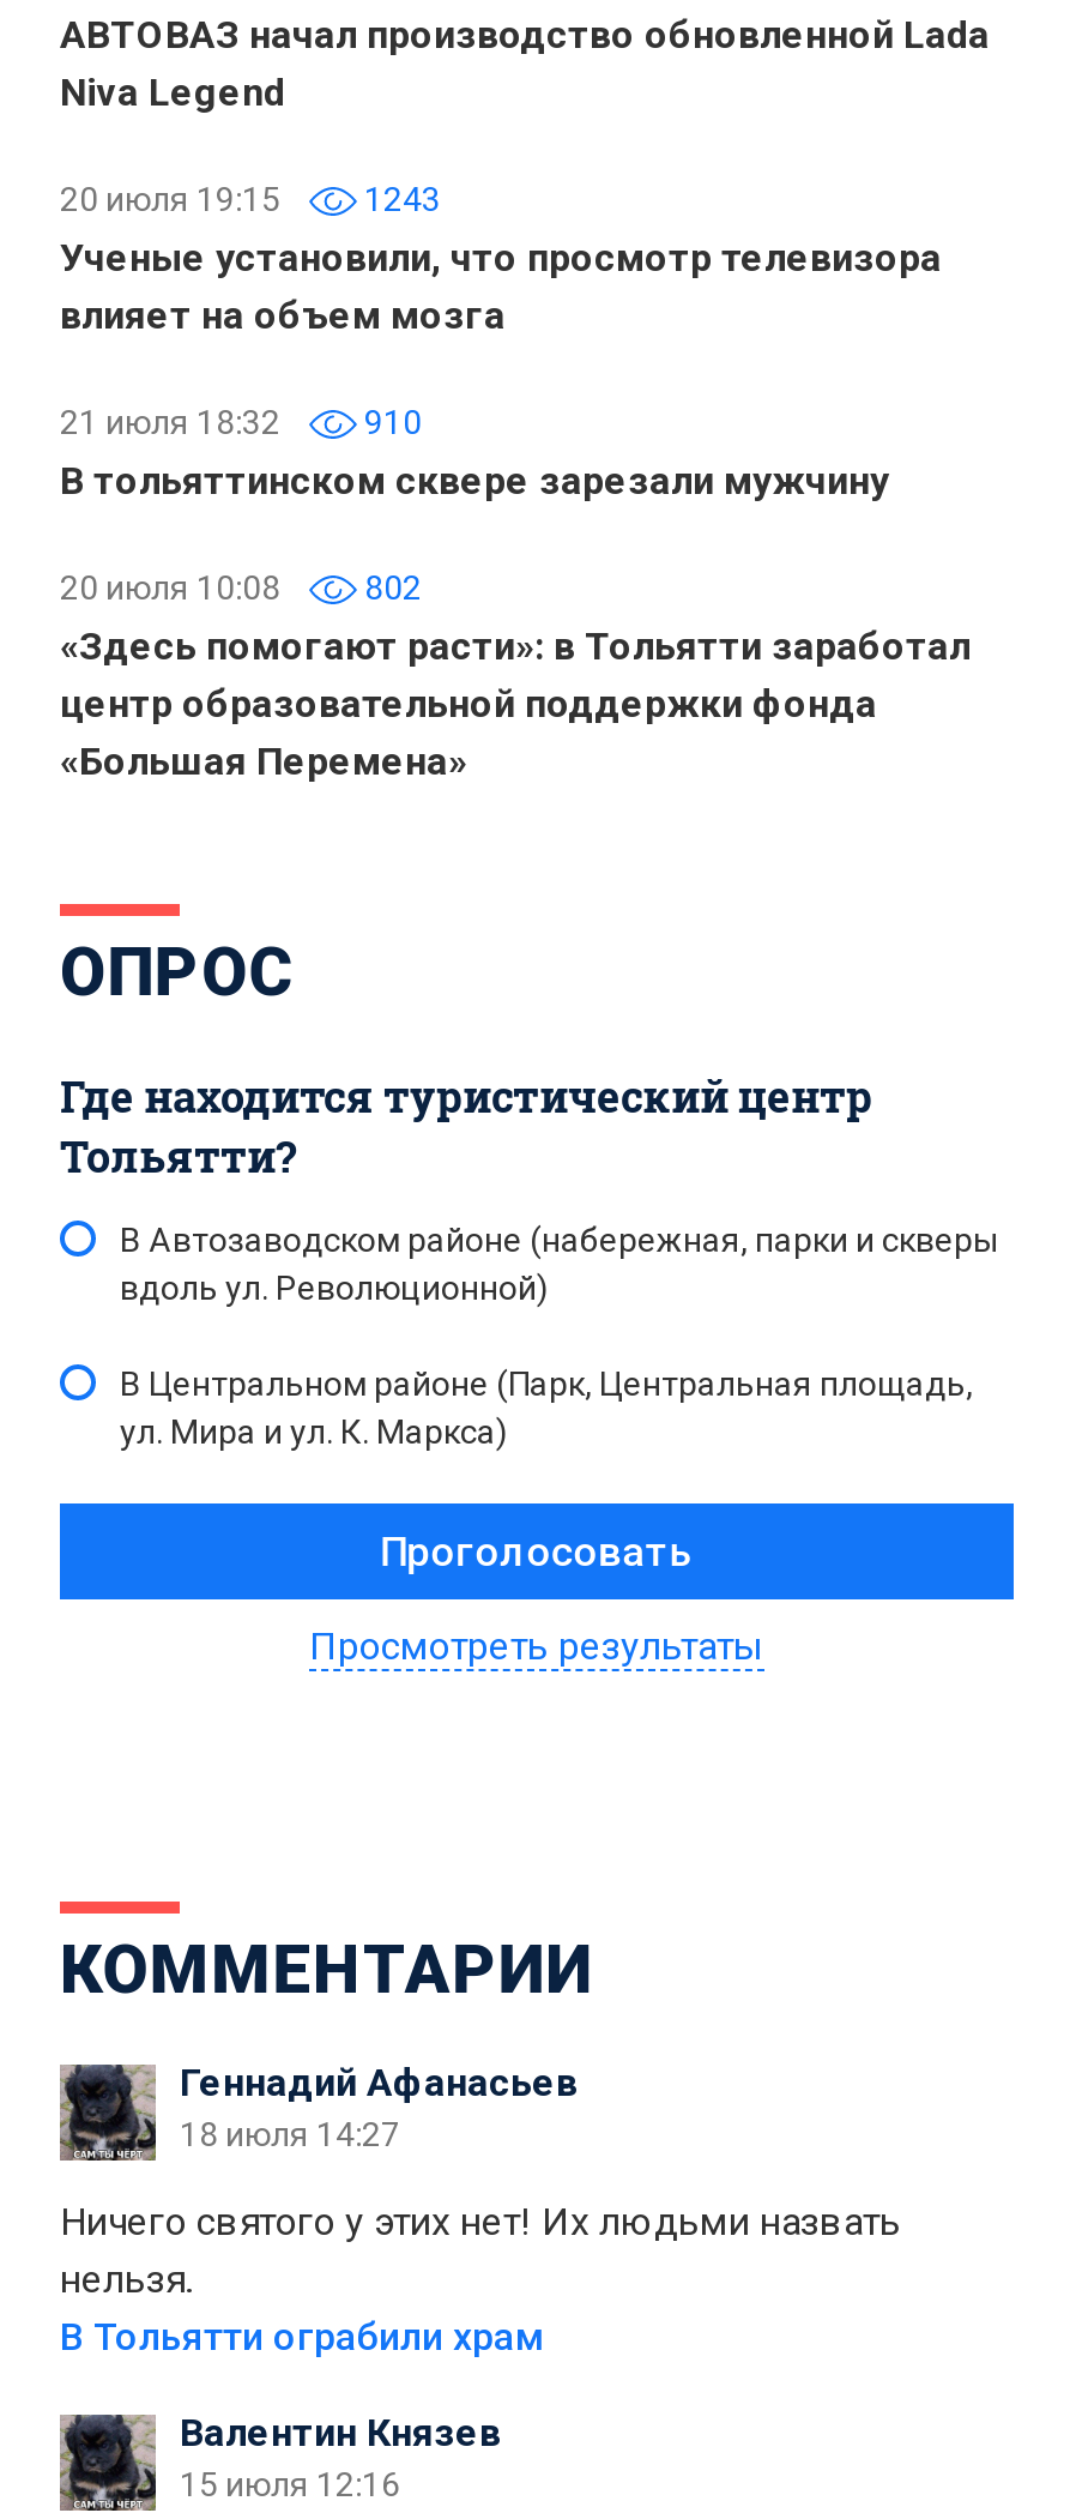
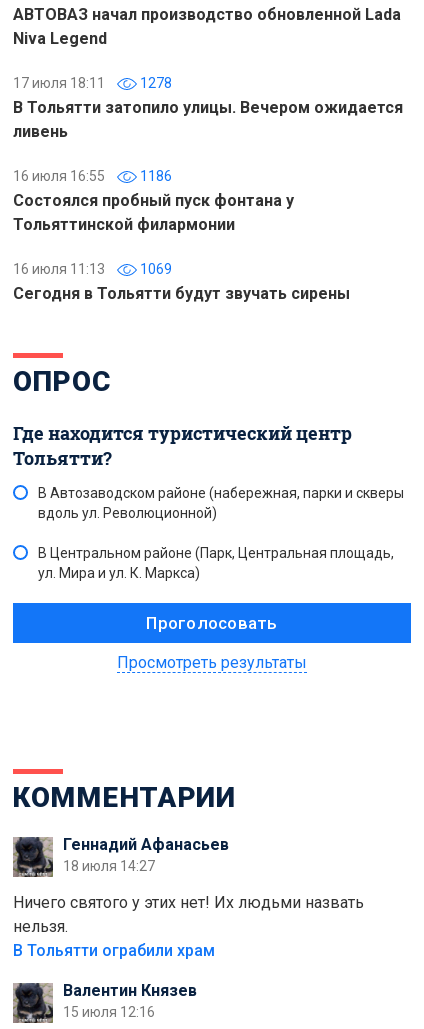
[60,180,942,338] 20 июля 19:15 | 1243 | Ученые установили, что просмотр телевизора | влияет на объем мозга -> [13,75,403,141] 17 июля 18:11 | 1278 | В Тольятти затопило улицы. Вечером ожидается | ливень
[60,403,889,504] 21 июля 18:32 | 910 | В тольяттинском сквере зарезали мужчину -> [13,168,294,234] 16 июля 16:55 | 1186 | Состоялся пробный пуск фонтана у | Тольяттинской филармонии
[60,568,971,784] 20 июля 10:08 | 802 | «Здесь помогают расти»: в Тольятти заработал | центр образовательной поддержки фонда | «Большая Перемена» -> [13,261,350,303] 16 июля 11:13 | 1069 | Сегодня в Тольятти будут звучать сирены

